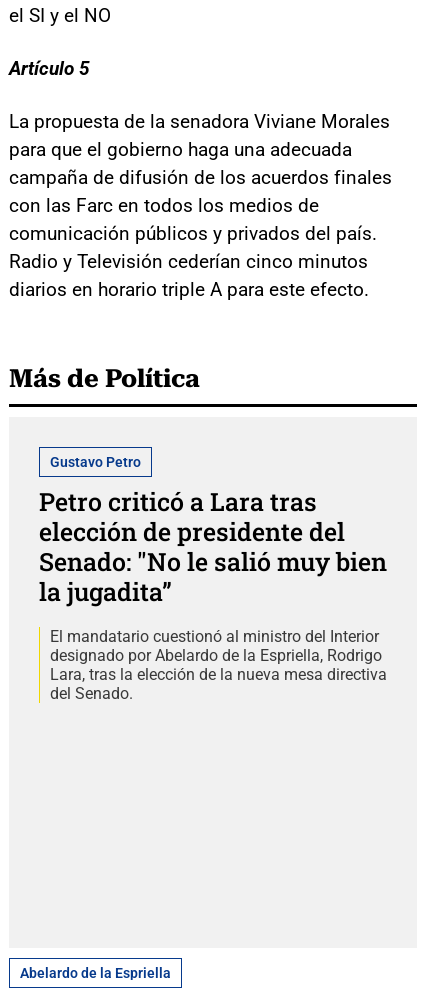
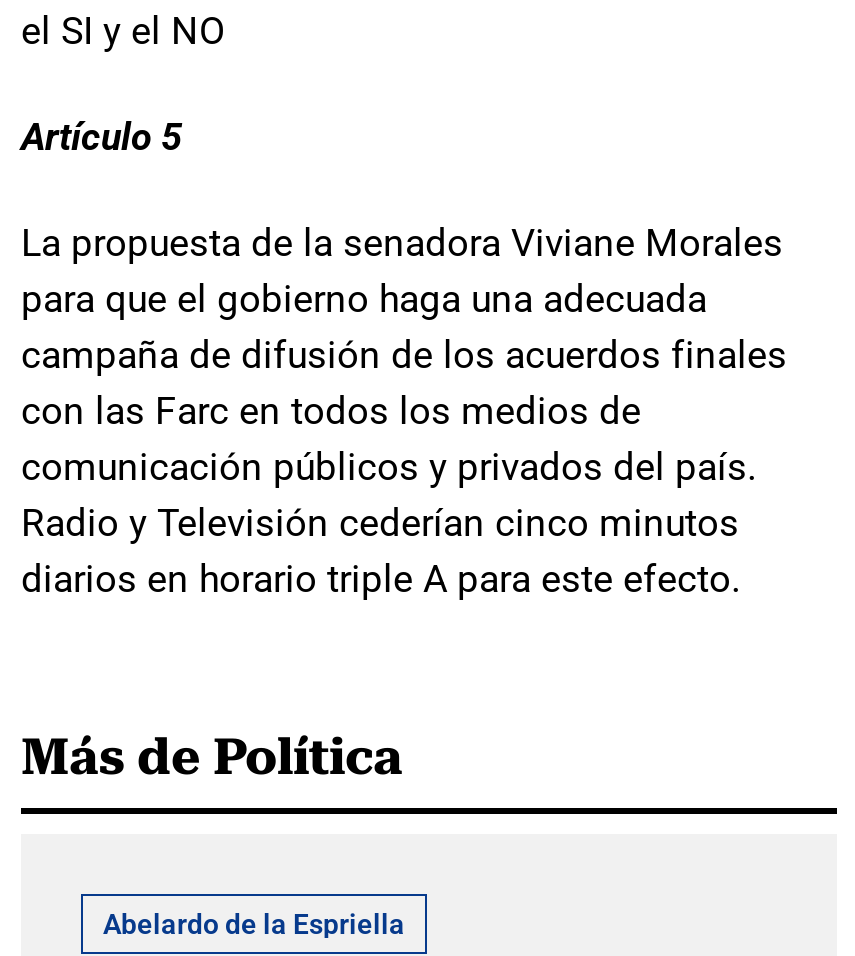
[39,453,387,702] Gustavo Petro | Petro criticó a Lara tras | elección de presidente del | Senado: "No le salió muy bien | la jugadita” | El mandatario cuestionó al ministro del Interior | designado por Abelardo de la Espriella, Rodrigo | Lara, tras la elección de la nueva mesa directiva | del Senado. -> none

